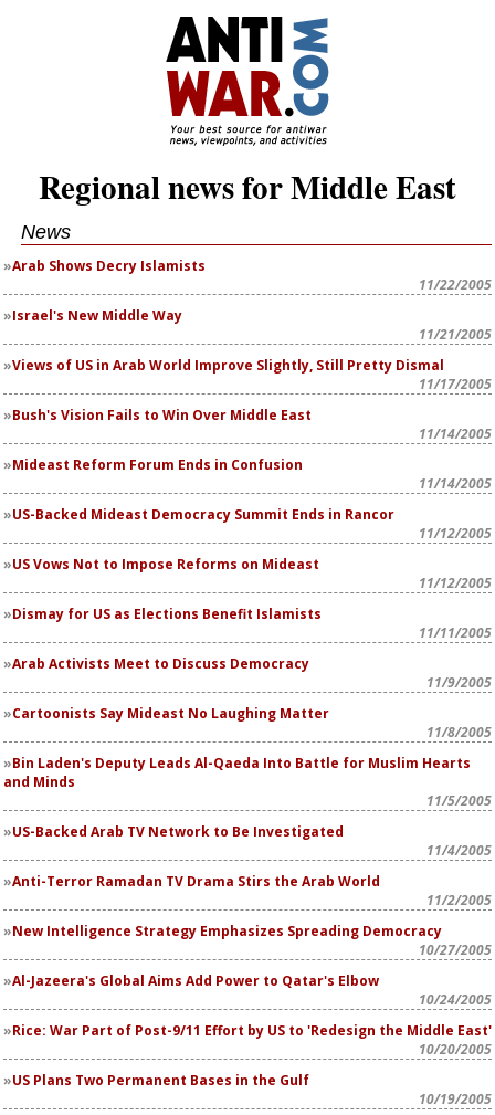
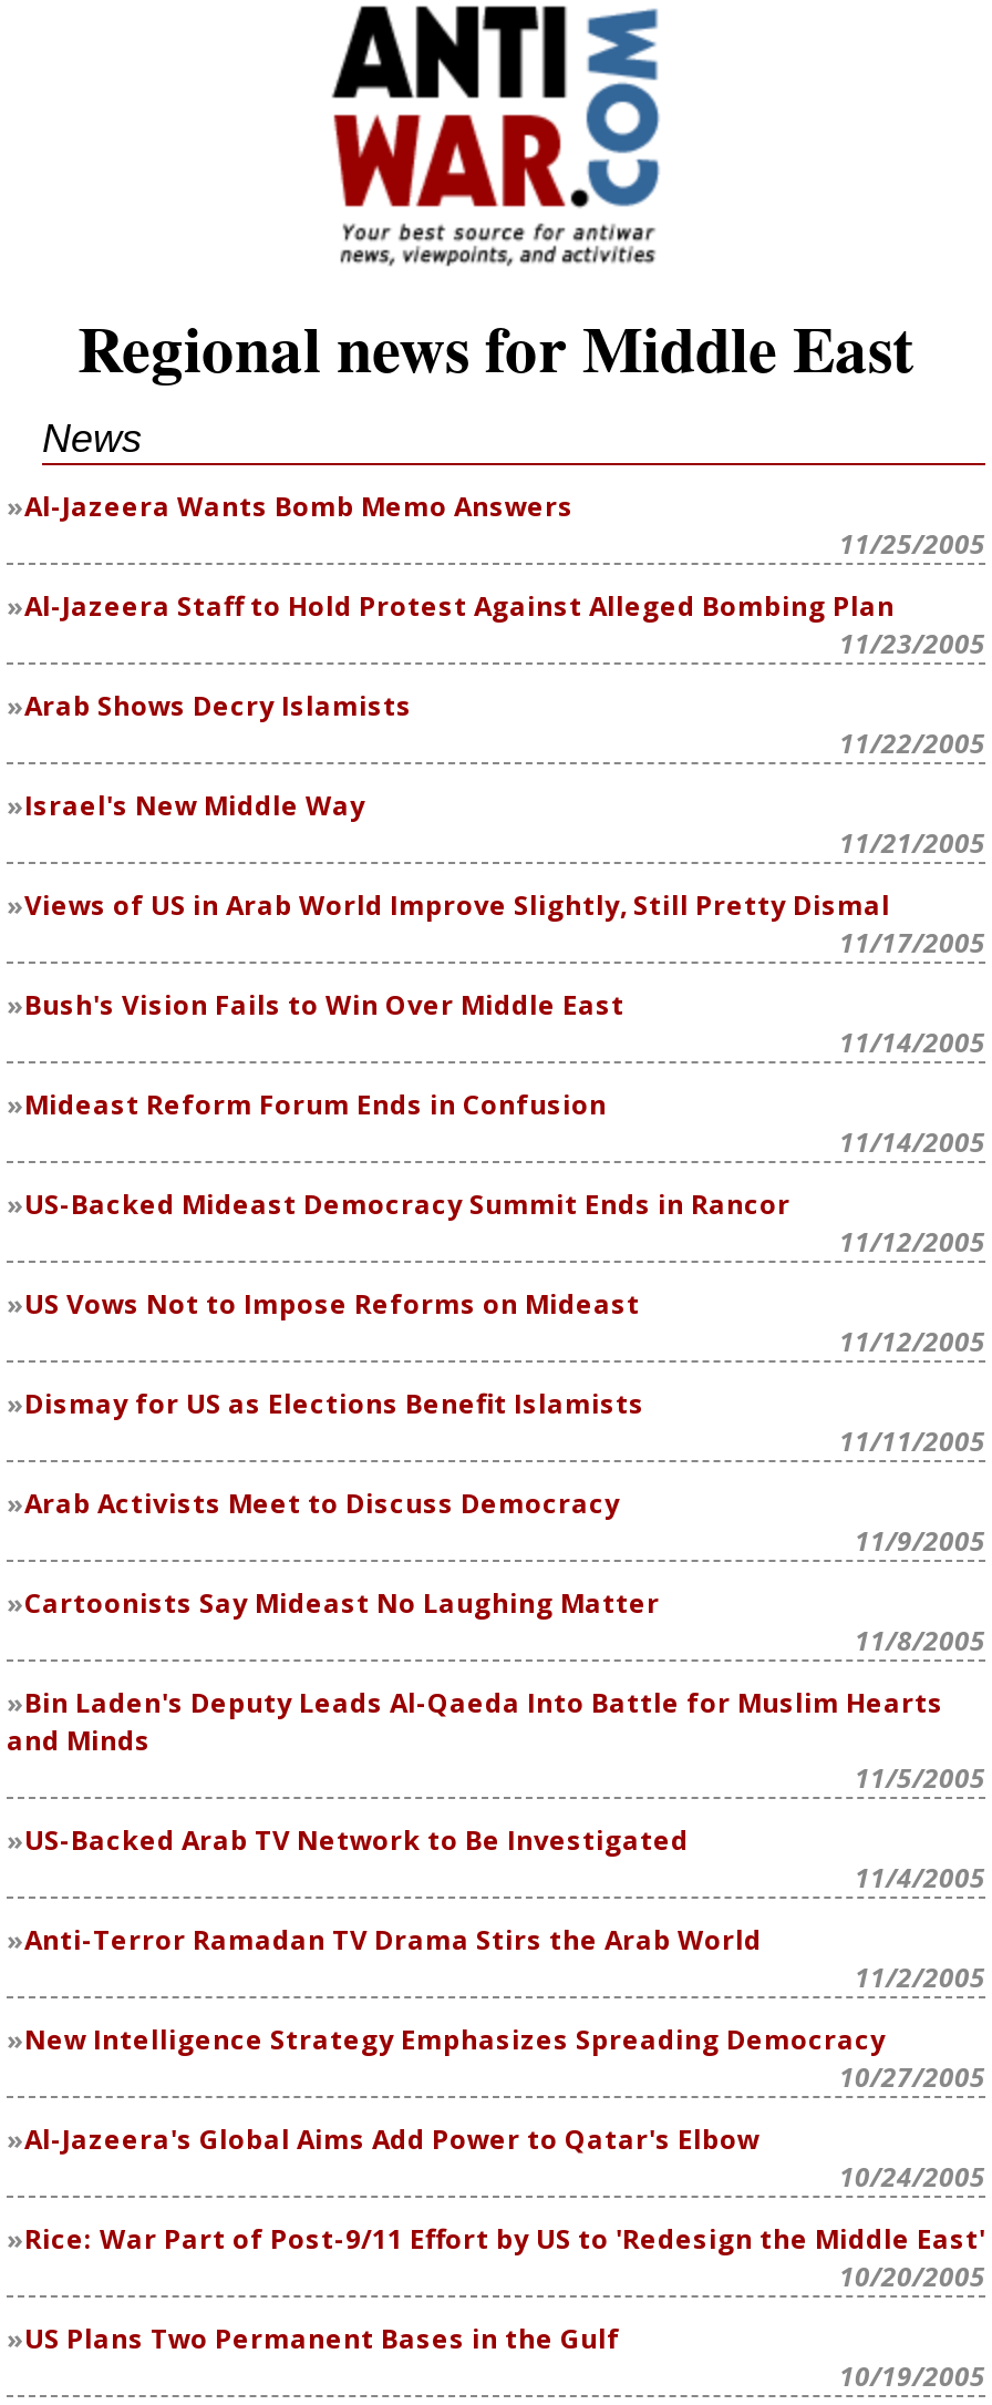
none -> [24,487,985,662] Al-Jazeera Wants Bomb Memo Answers | 11/25/2005 | Al-Jazeera Staff to Hold Protest Against Alleged Bombing Plan | 11/23/2005

